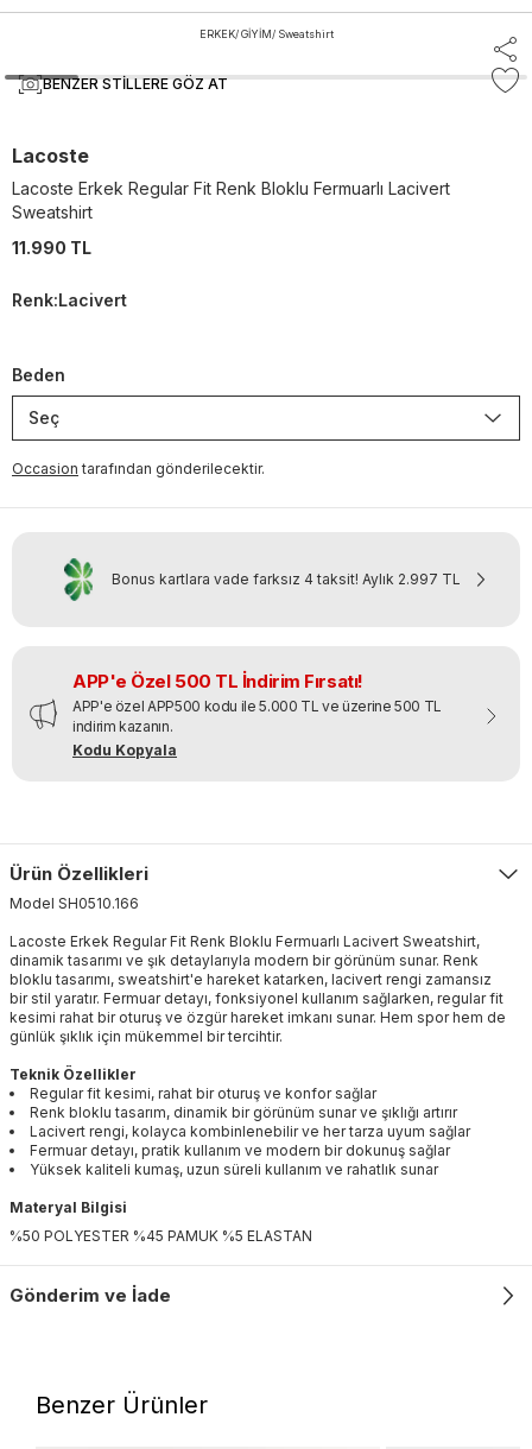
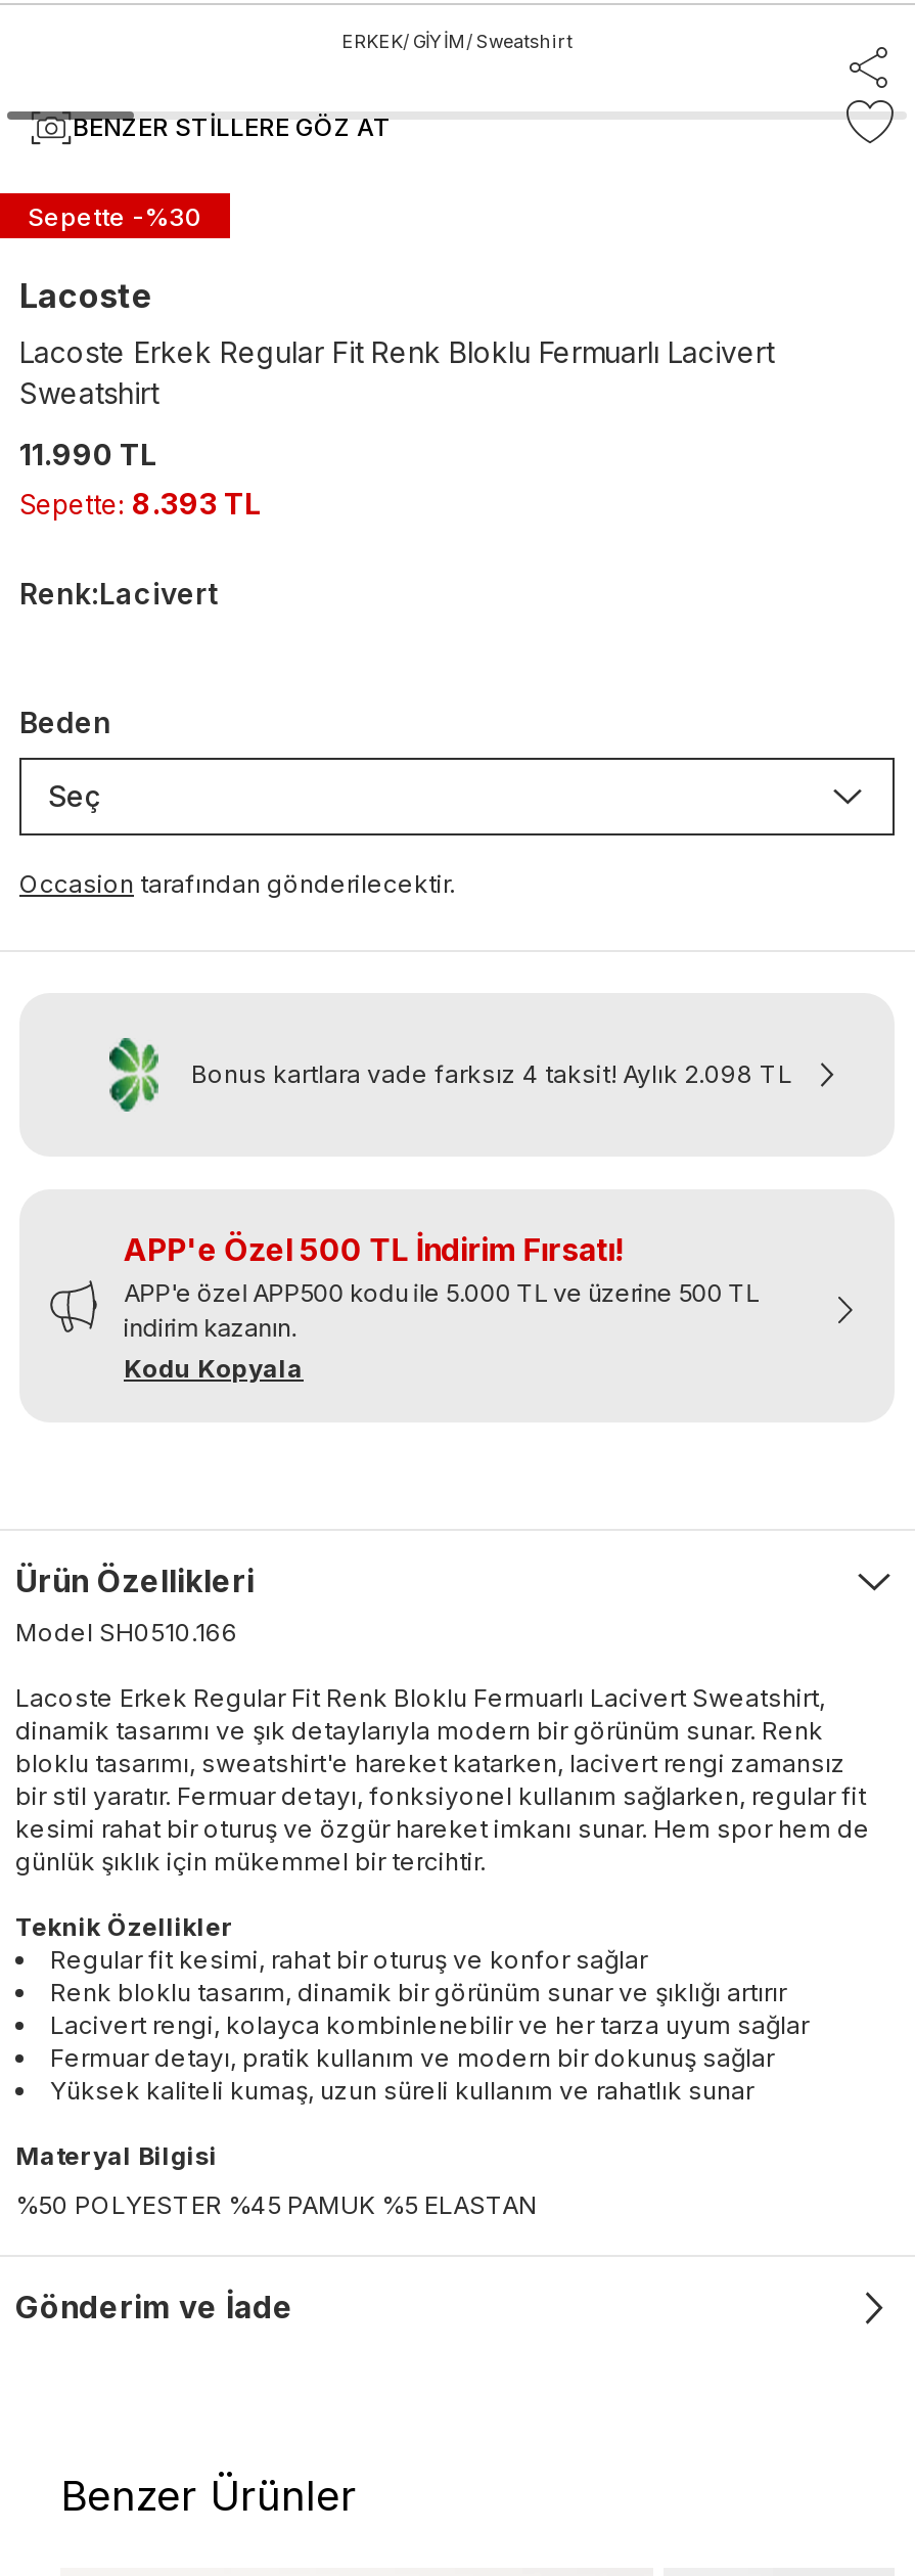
none -> [28,201,201,232] Sepette -%30
none -> [19,486,261,520] Sepette: 8.393 TL
[112,570,461,588] Bonus kartlara vade farksız 4 taksit! Aylık 2.997 TL -> [191,1058,792,1089] Bonus kartlara vade farksız 4 taksit! Aylık 2.098 TL

